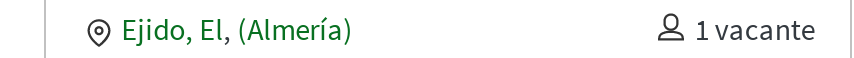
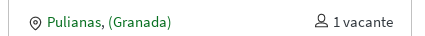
[121,10,353,48] Ejido, El, (Almería) -> [47,12,172,31] Pulianas, (Granada)

